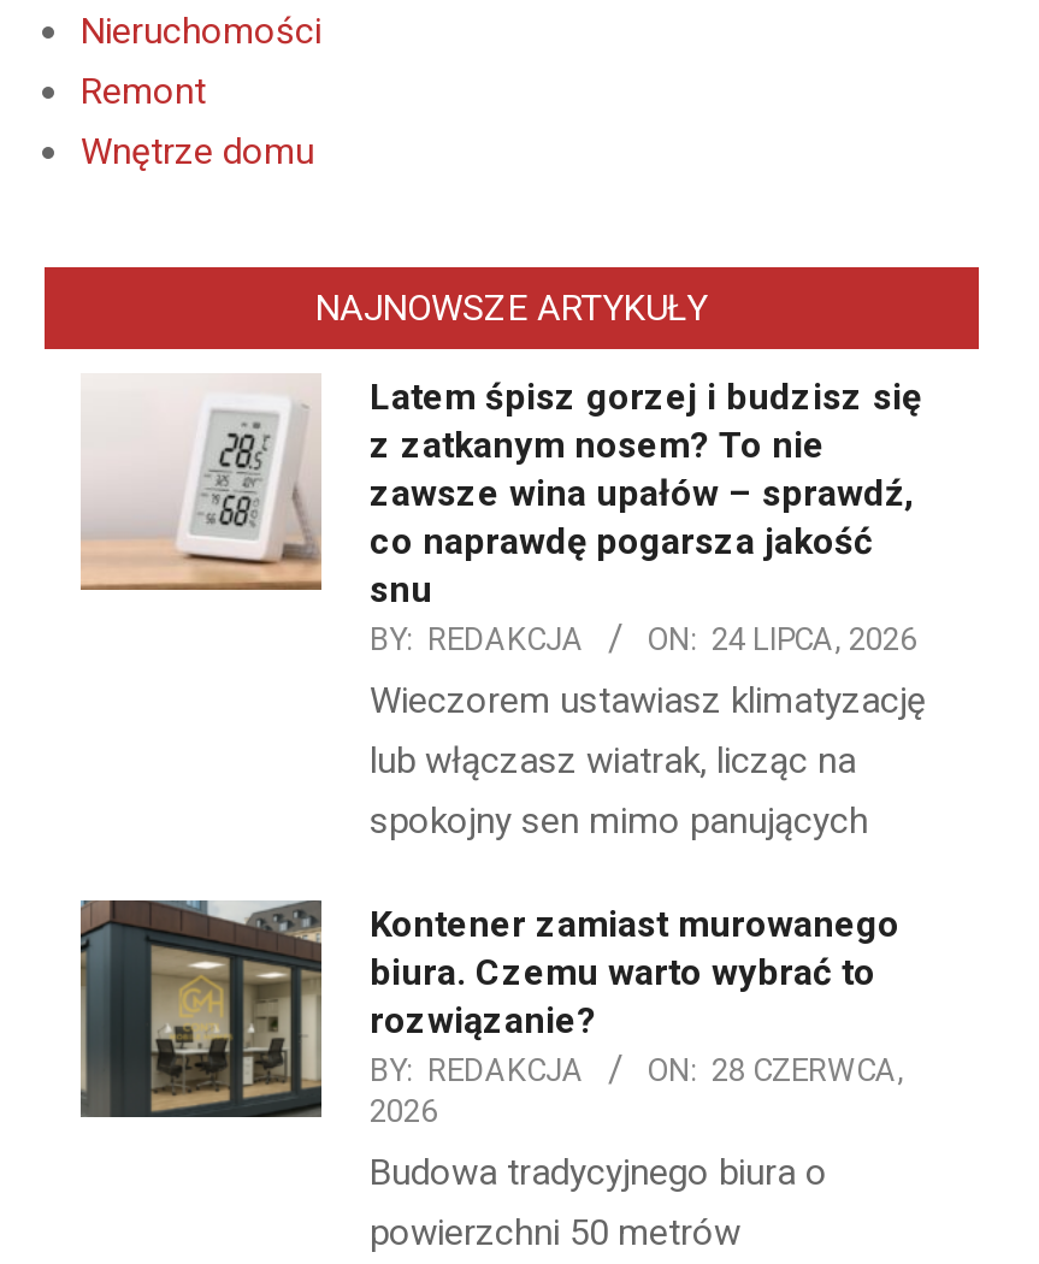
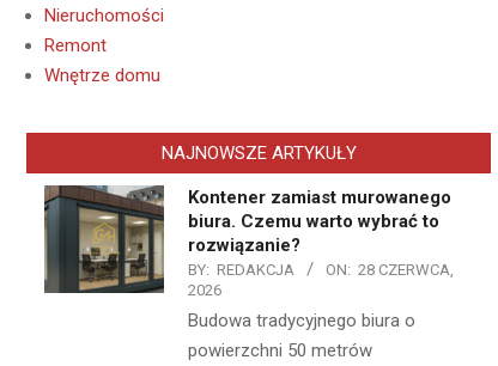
[81,373,926,843] [image] | Latem śpisz gorzej i budzisz się | z zatkanym nosem? To nie | zawsze wina upałów – sprawdź, | co naprawdę pogarsza jakość | snu | BY: REDAKCJA | ON: 24 LIPCA, 2026 | Wieczorem ustawiasz klimatyzację | lub włączasz wiatrak, licząc na | spokojny sen mimo panujących -> none

